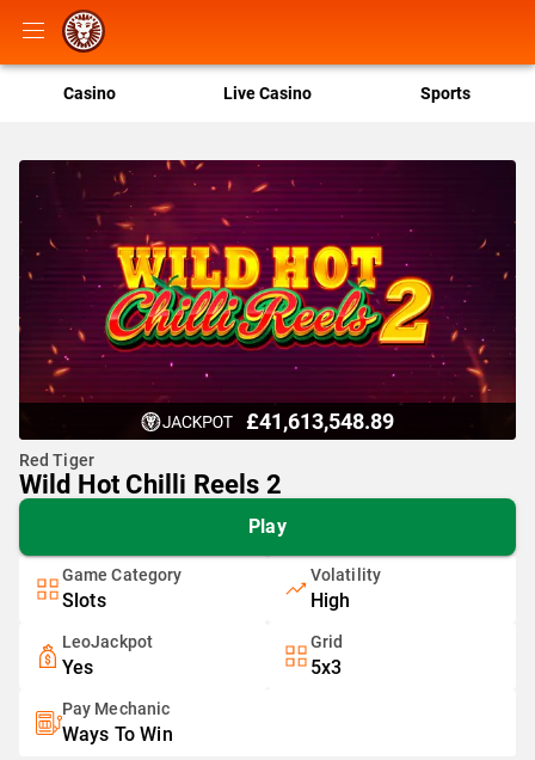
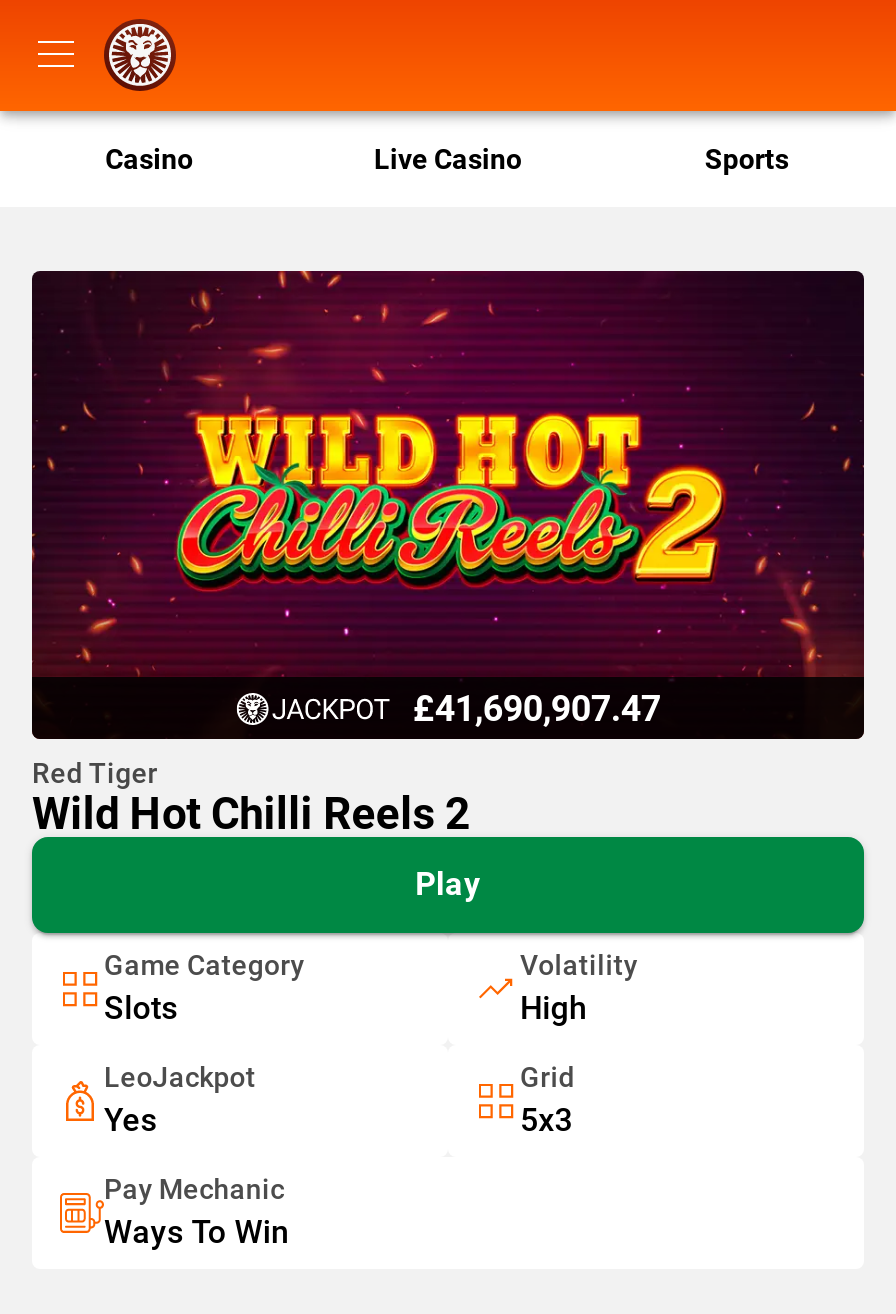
[246,409,395,434] £41,613,548.89 -> [413,687,661,729] £41,690,907.47

